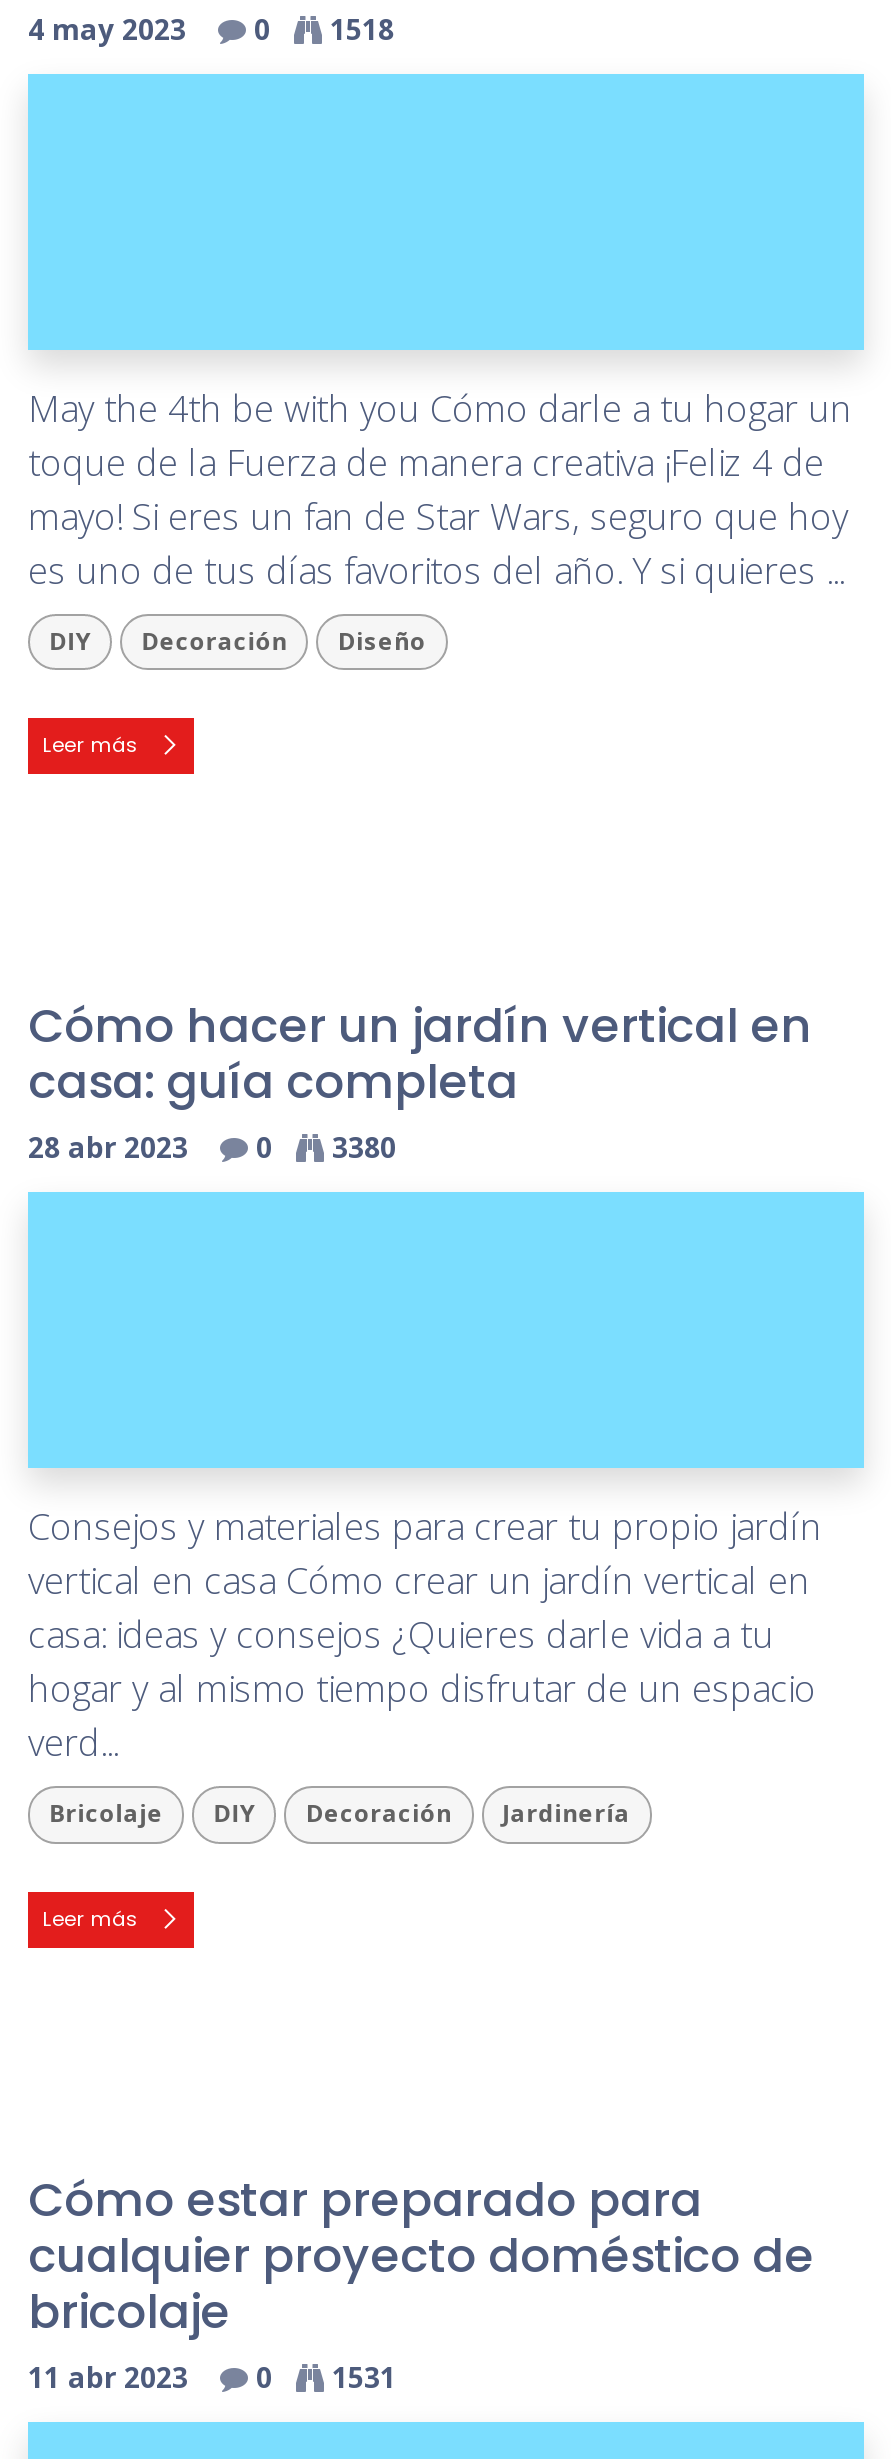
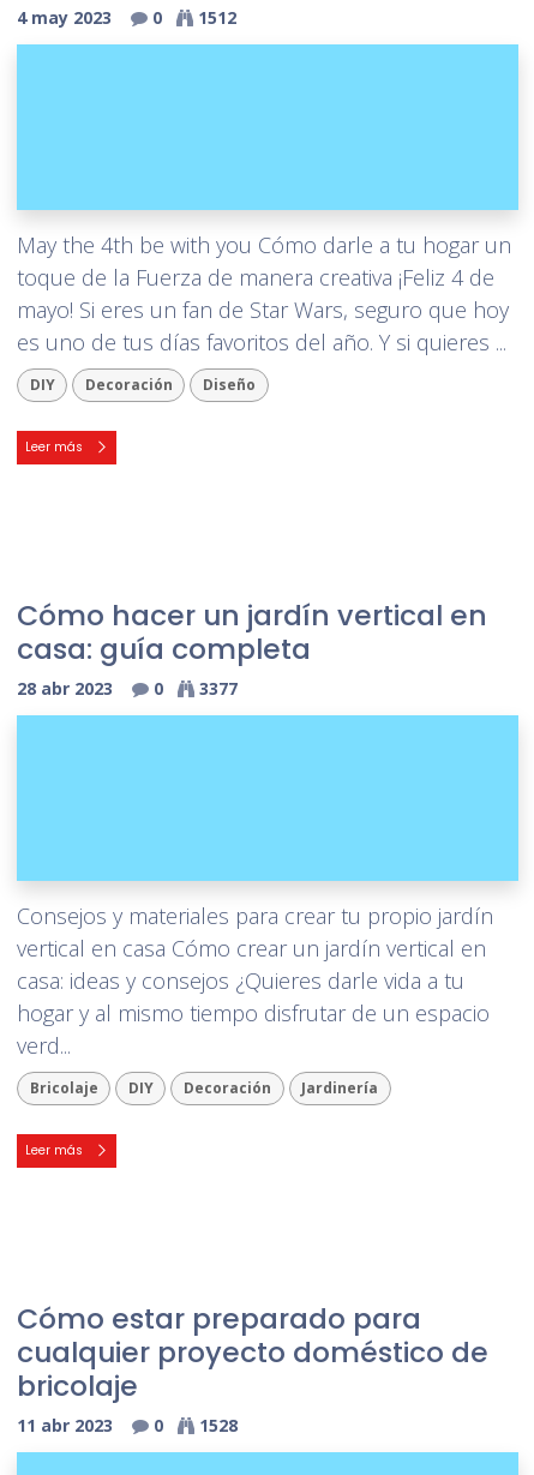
[28,9,394,47] 4 may 2023 0 1518 -> [17,6,236,28] 4 may 2023 0 1512
[28,1128,396,1166] 28 abr 2023 0 3380 -> [17,677,238,700] 28 abr 2023 0 3377
[28,2357,396,2395] 11 abr 2023 0 1531 -> [17,1414,238,1437] 11 abr 2023 0 1528

